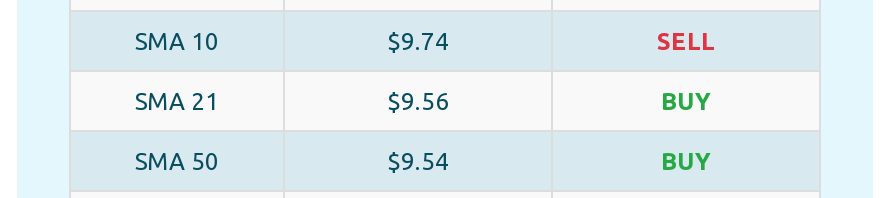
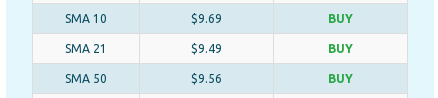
[387,27,715,53] $9.74 | SELL -> [191,12,353,25] $9.69 | BUY
[387,87,449,113] $9.56 -> [191,42,222,55] $9.49
[387,147,449,173] $9.54 -> [191,72,222,85] $9.56

